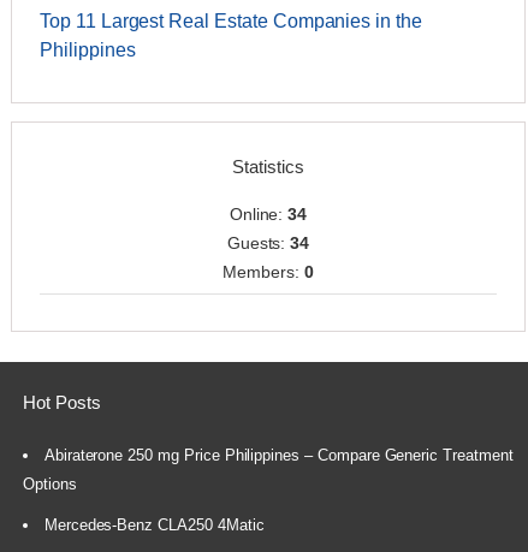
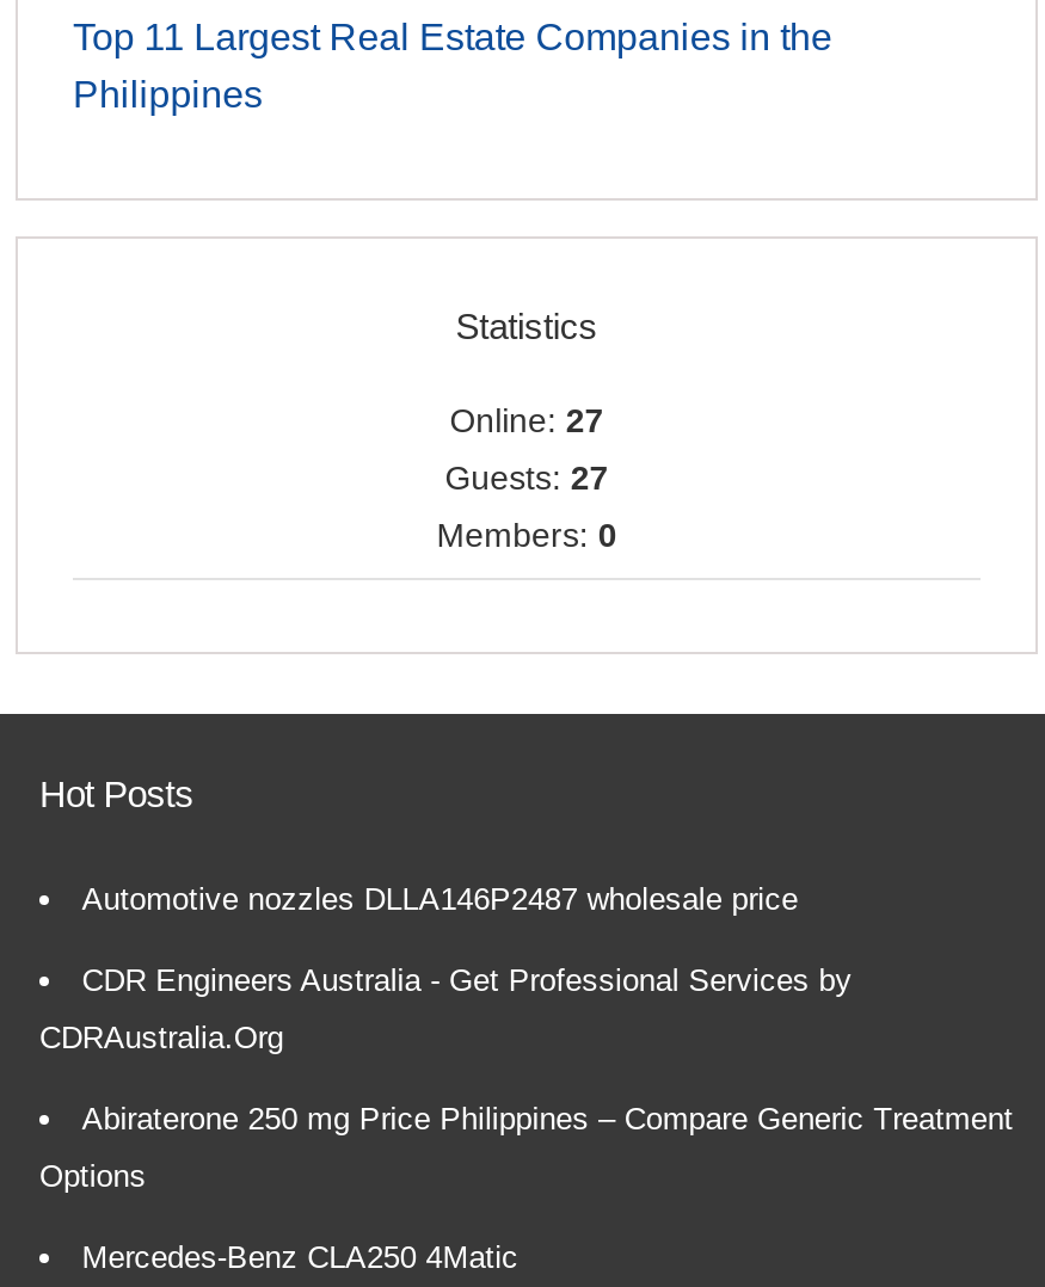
[229,204,307,224] Online: 34 -> [450,401,604,439] Online: 27
[227,233,309,253] Guests: 34 -> [445,458,609,497] Guests: 27
none -> [39,881,852,1055] Automotive nozzles DLLA146P2487 wholesale price | CDR Engineers Australia - Get Professional Services by | CDRAustralia.Org

